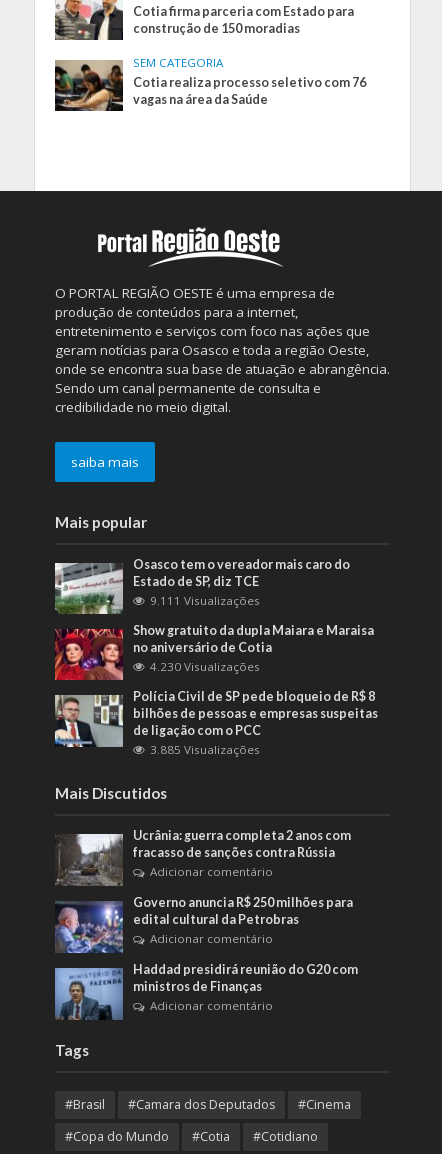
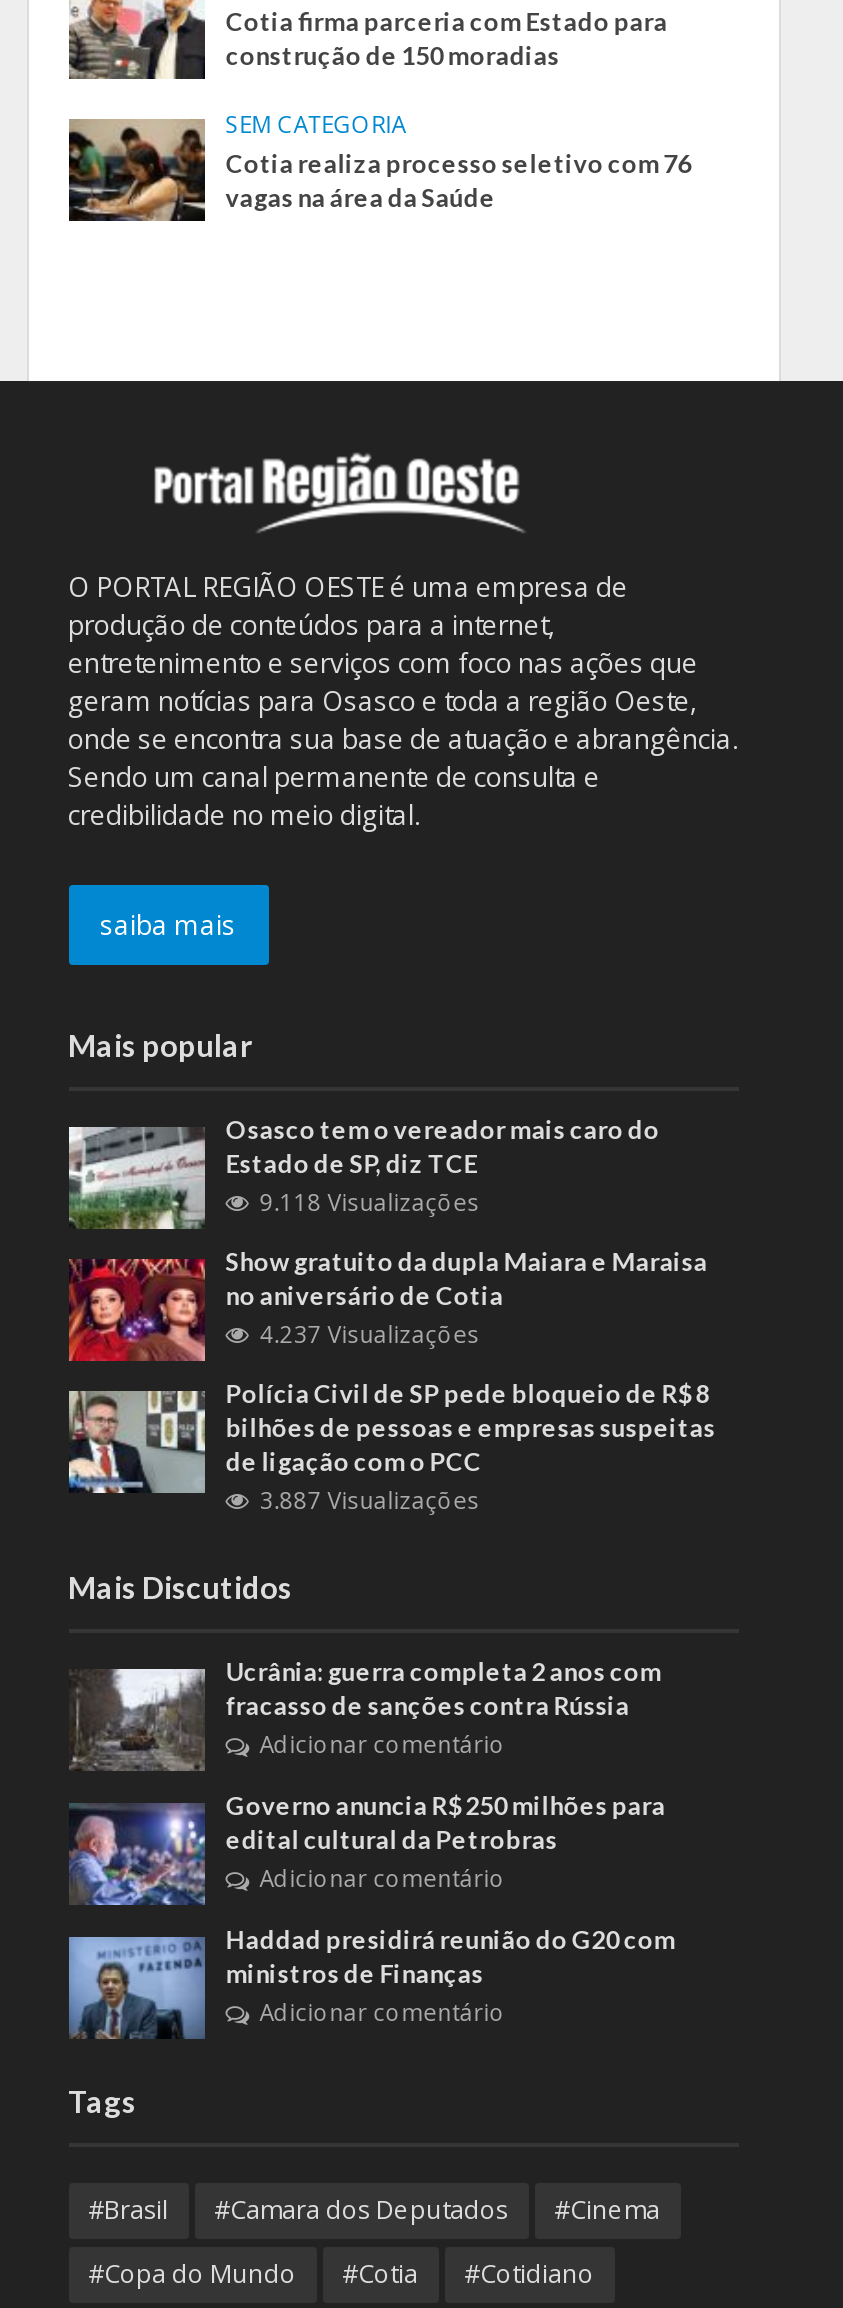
[150,593,260,608] 9.111 Visualizações -> [259,1187,479,1217] 9.118 Visualizações
[150,659,260,674] 4.230 Visualizações -> [259,1319,479,1349] 4.237 Visualizações
[150,742,260,757] 3.885 Visualizações -> [259,1485,479,1515] 3.887 Visualizações

